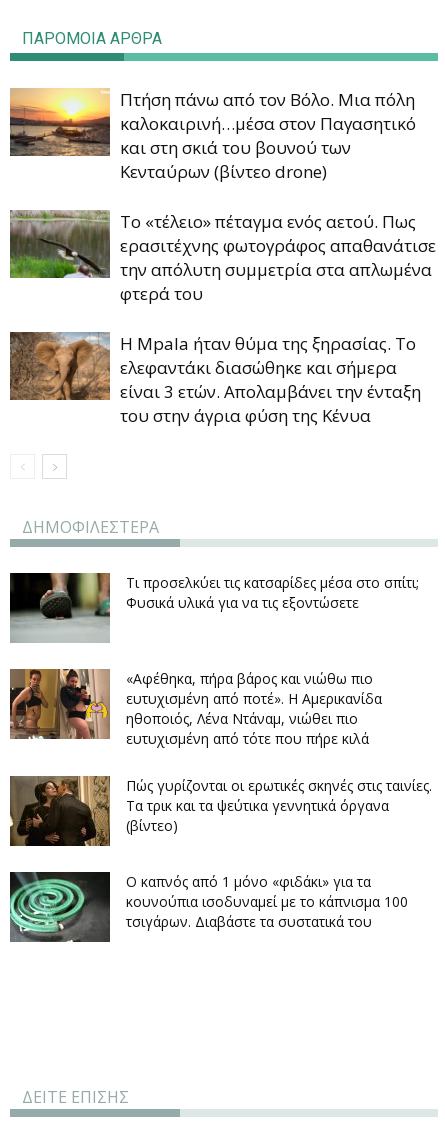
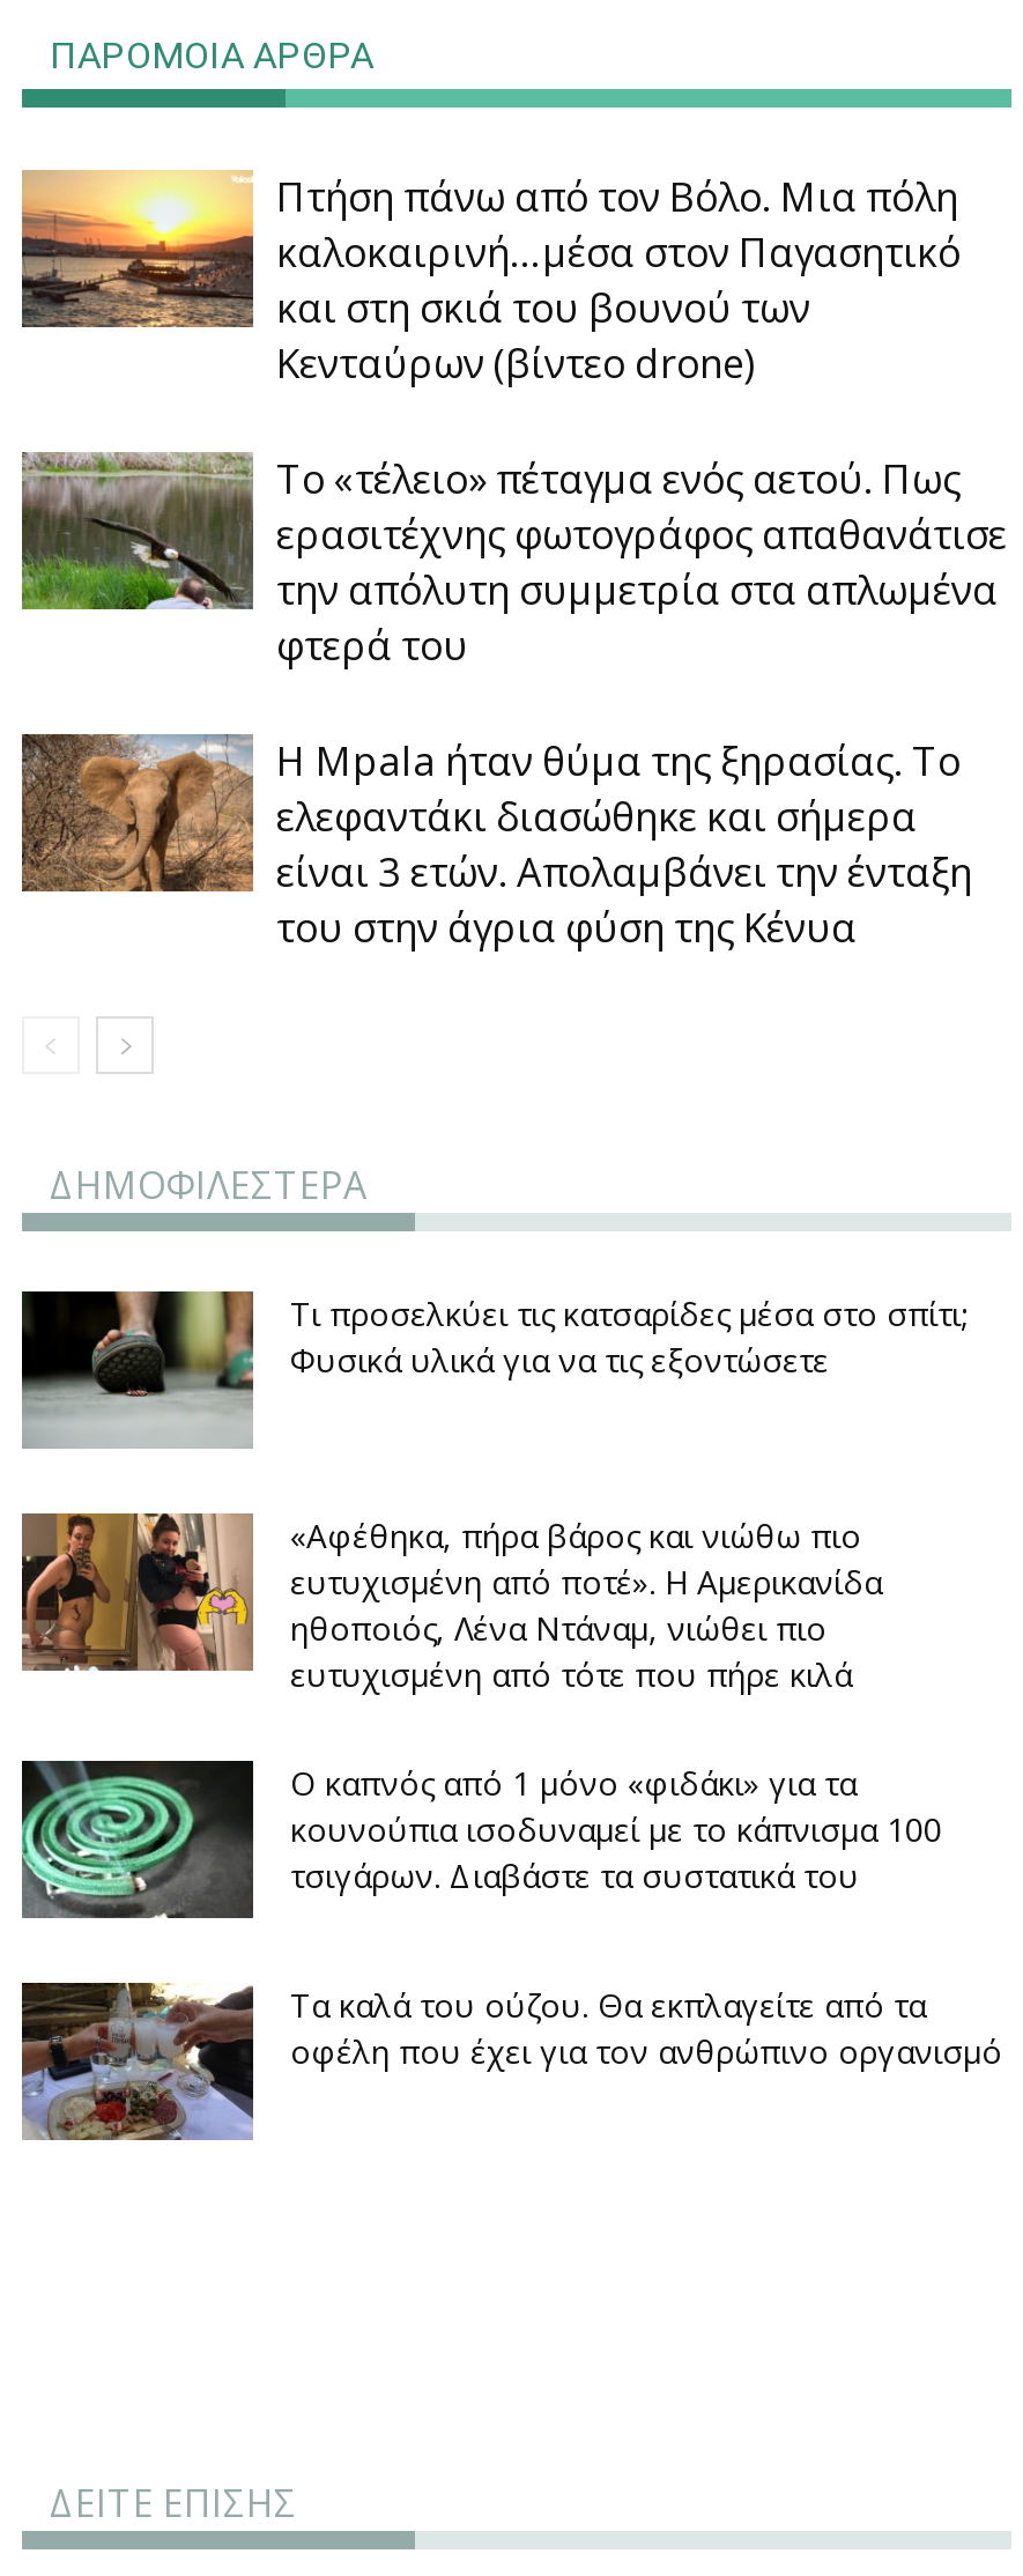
[9,775,432,847] [image] | Πώς γυρίζονται οι ερωτικές σκηνές στις ταινίες. | Τα τρικ και τα ψεύτικα γεννητικά όργανα | (βίντεο) -> none
moved [8,871,408,941] -> [17,1759,942,1920]: [image] | Ο καπνός από 1 μόνο «φιδάκι» για τα | κουνούπια ισοδυναμεί με το κάπνισμα 100 | τσιγάρων. Διαβάστε τα συστατικά του
none -> [20,1981,1002,2142] [image] | Τα καλά του ούζου. Θα εκπλαγείτε από τα | οφέλη που έχει για τον ανθρώπινο οργανισμό

